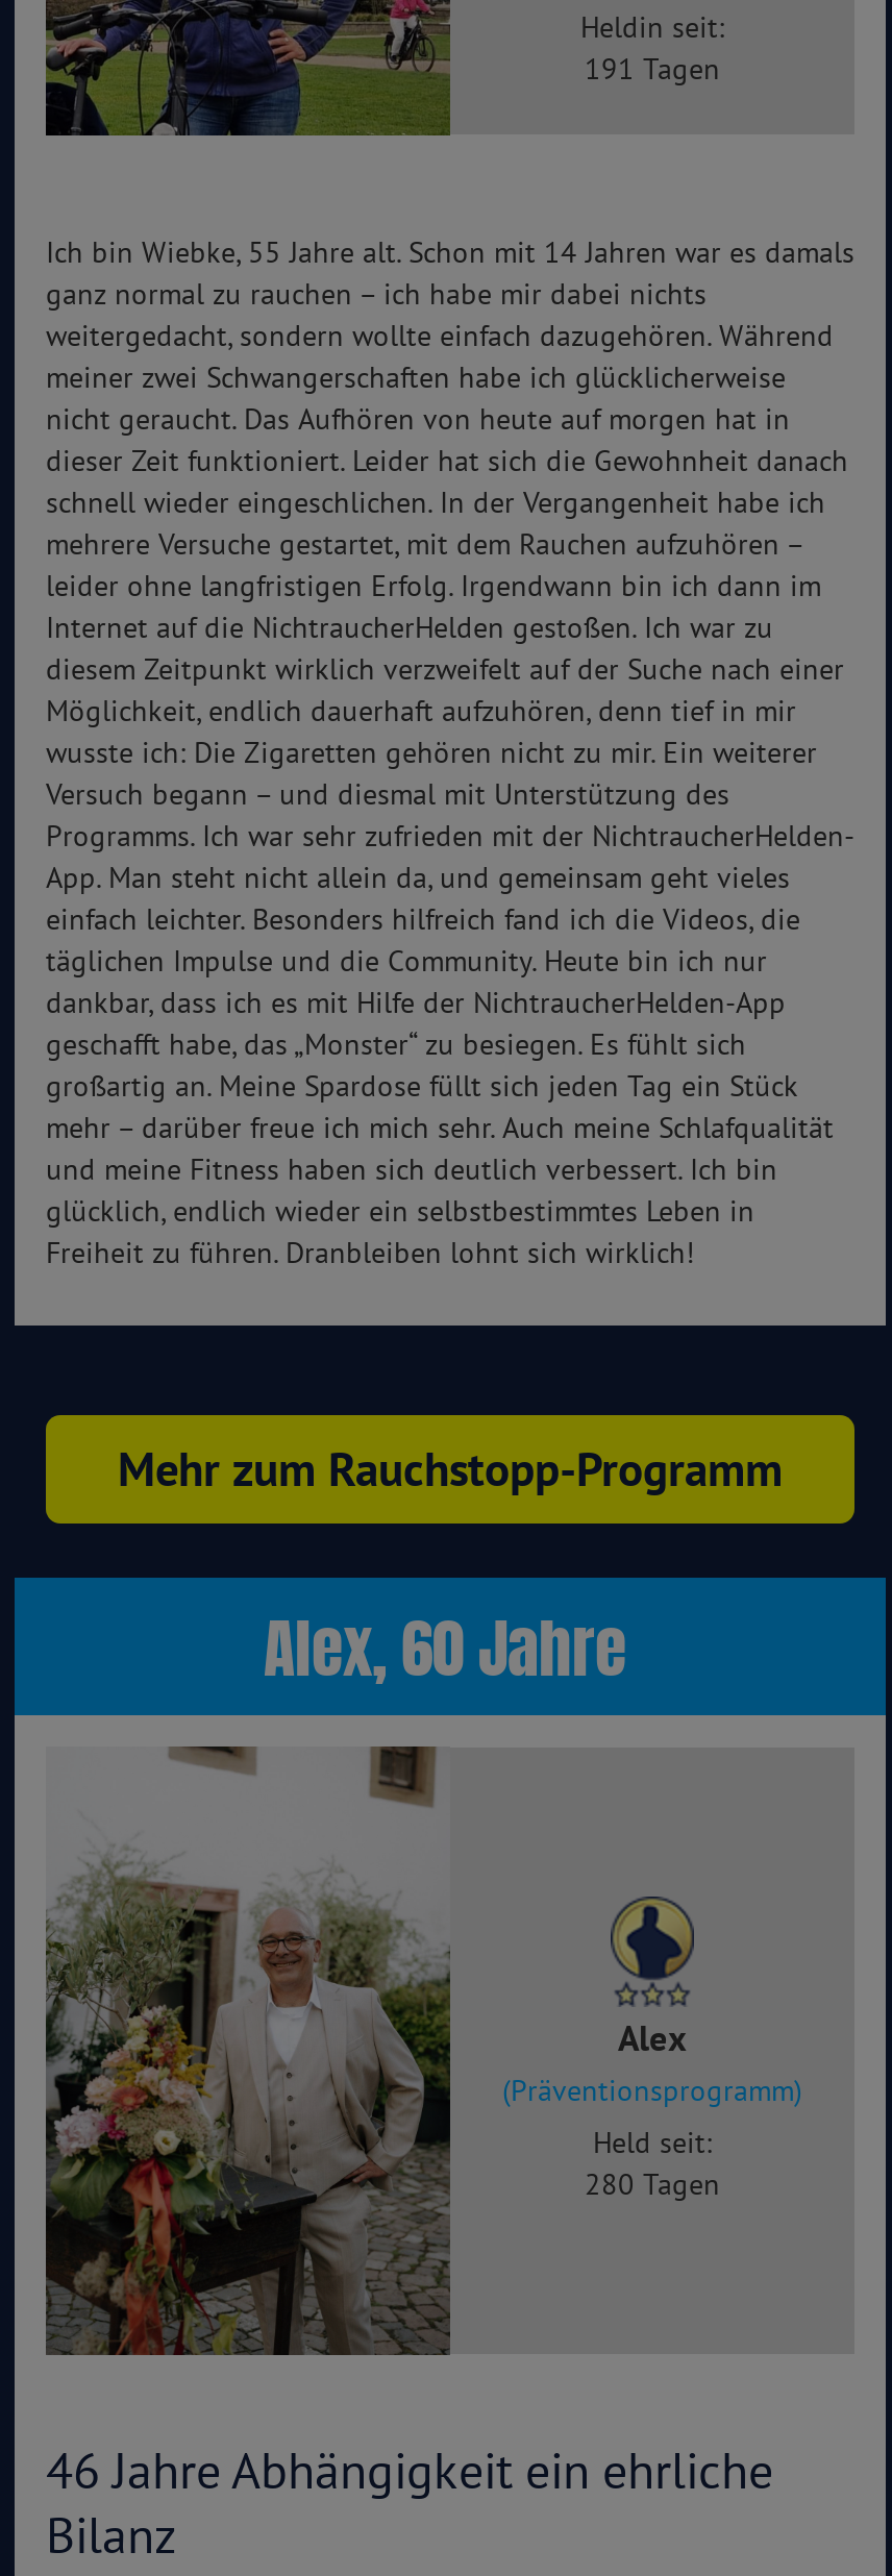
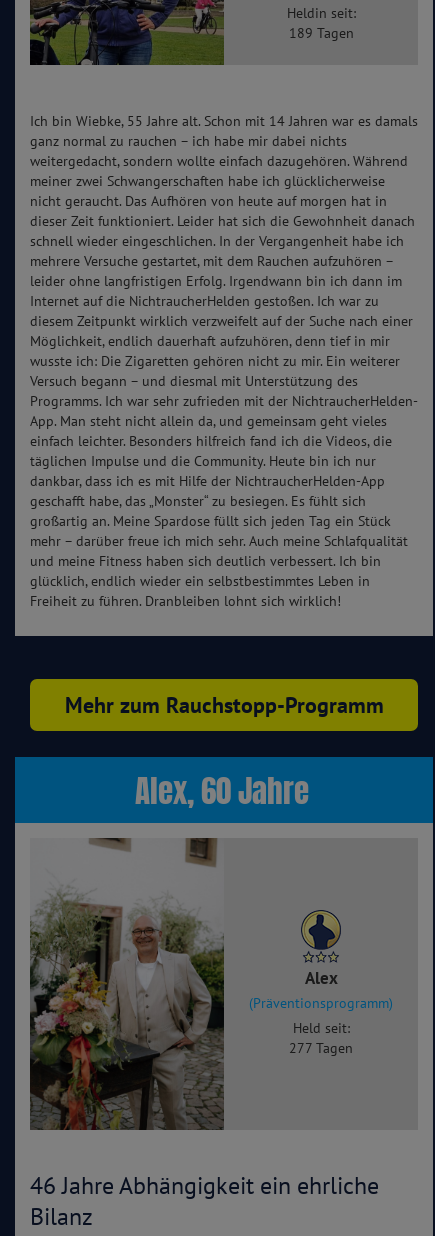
[585,51,720,88] 191 Tagen -> [288,24,353,42] 189 Tagen
[585,2165,720,2203] 280 Tagen -> [289,1039,353,1057] 277 Tagen

